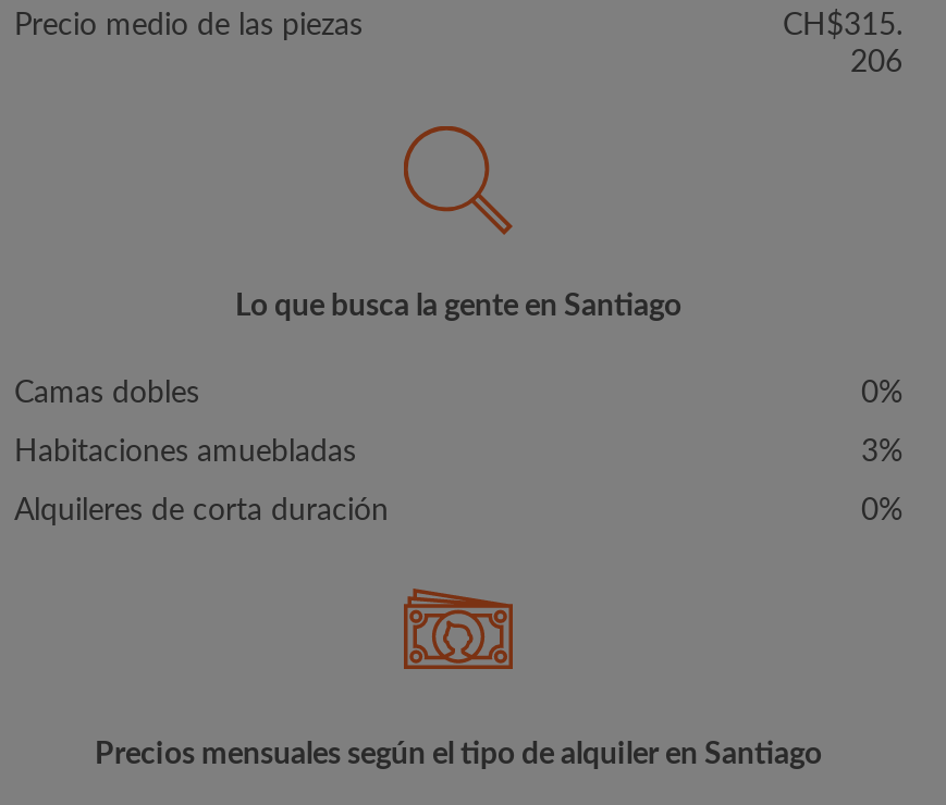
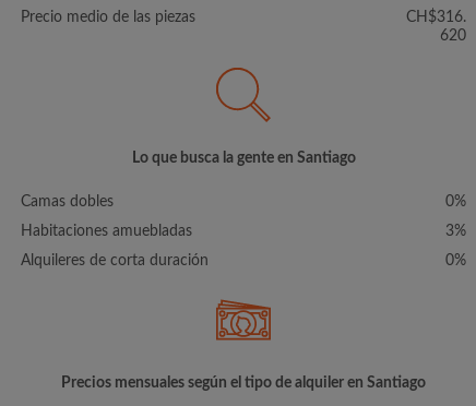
[783,11,902,78] CH$315. | 206 -> [406,10,466,44] CH$316. | 620

